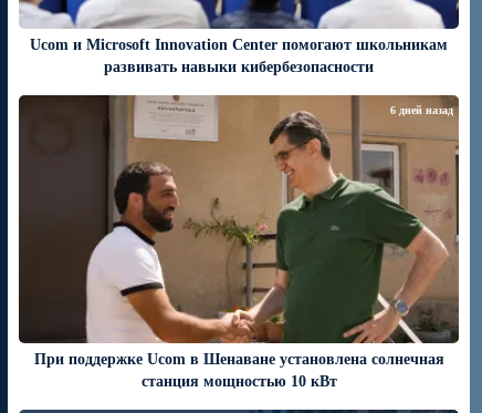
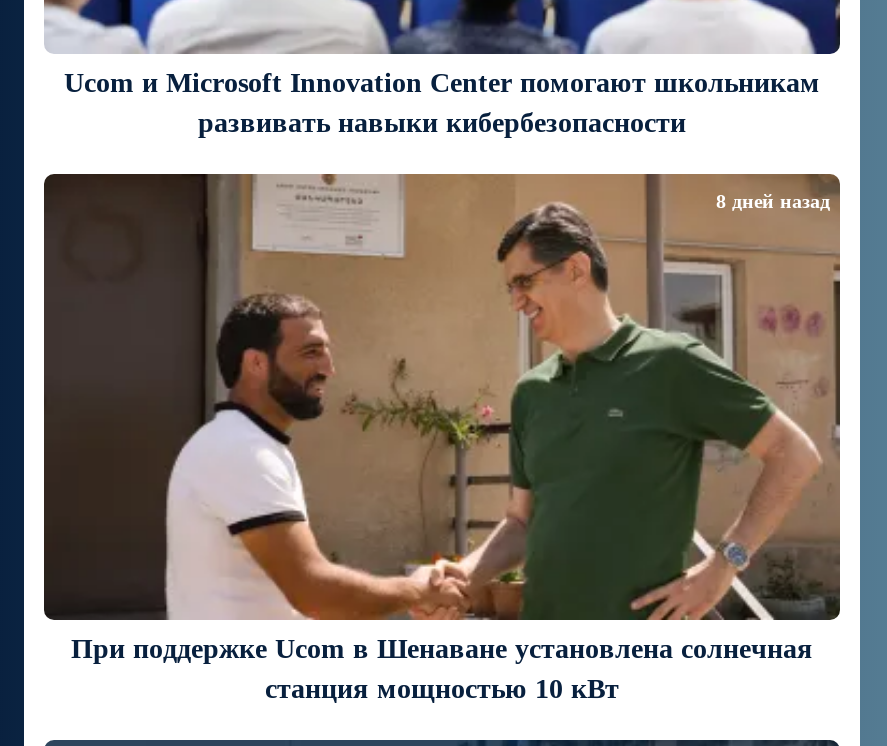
[390,105,453,117] 6 дней назад -> [716,189,830,211] 8 дней назад

